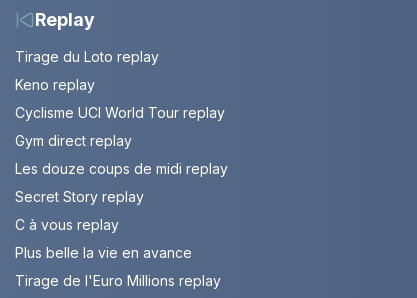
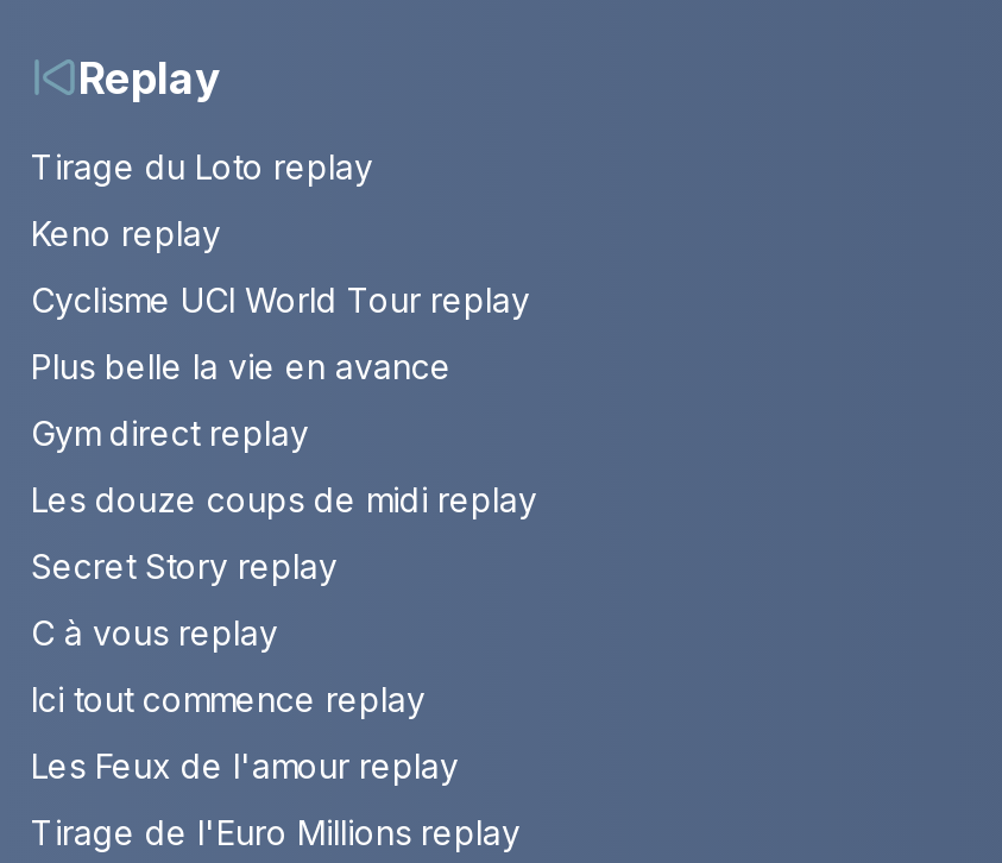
none -> [31,679,459,786] Ici tout commence replay | Les Feux de l'amour replay
moved [15,244,192,261] -> [31,346,452,386]: Plus belle la vie en avance

